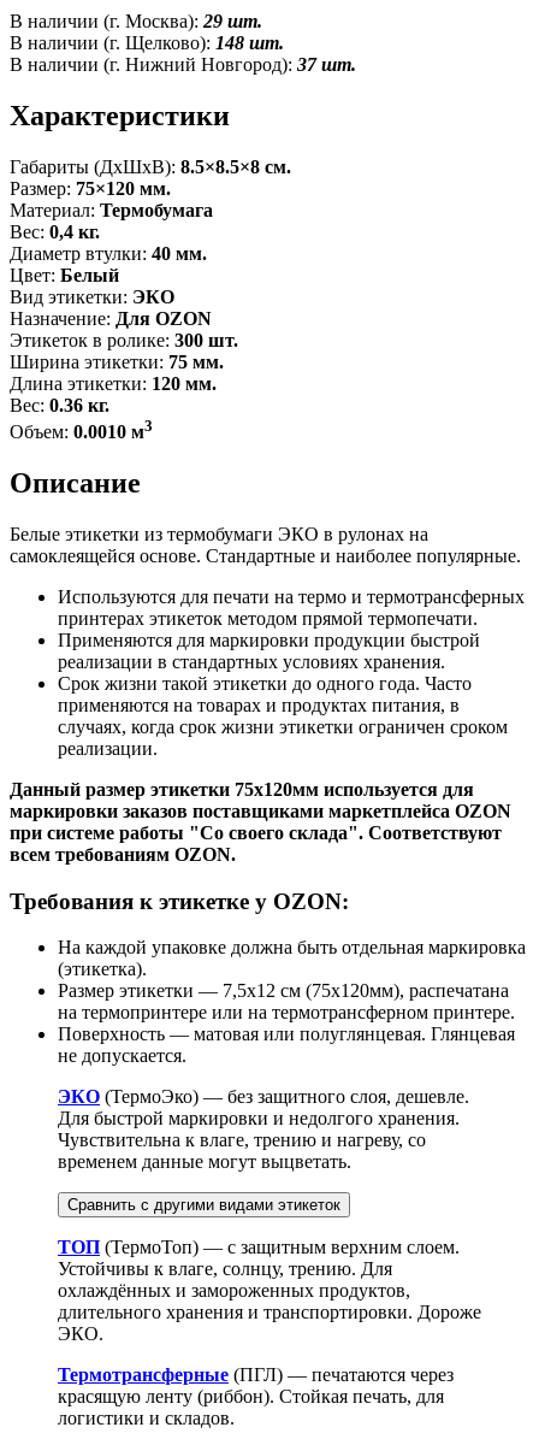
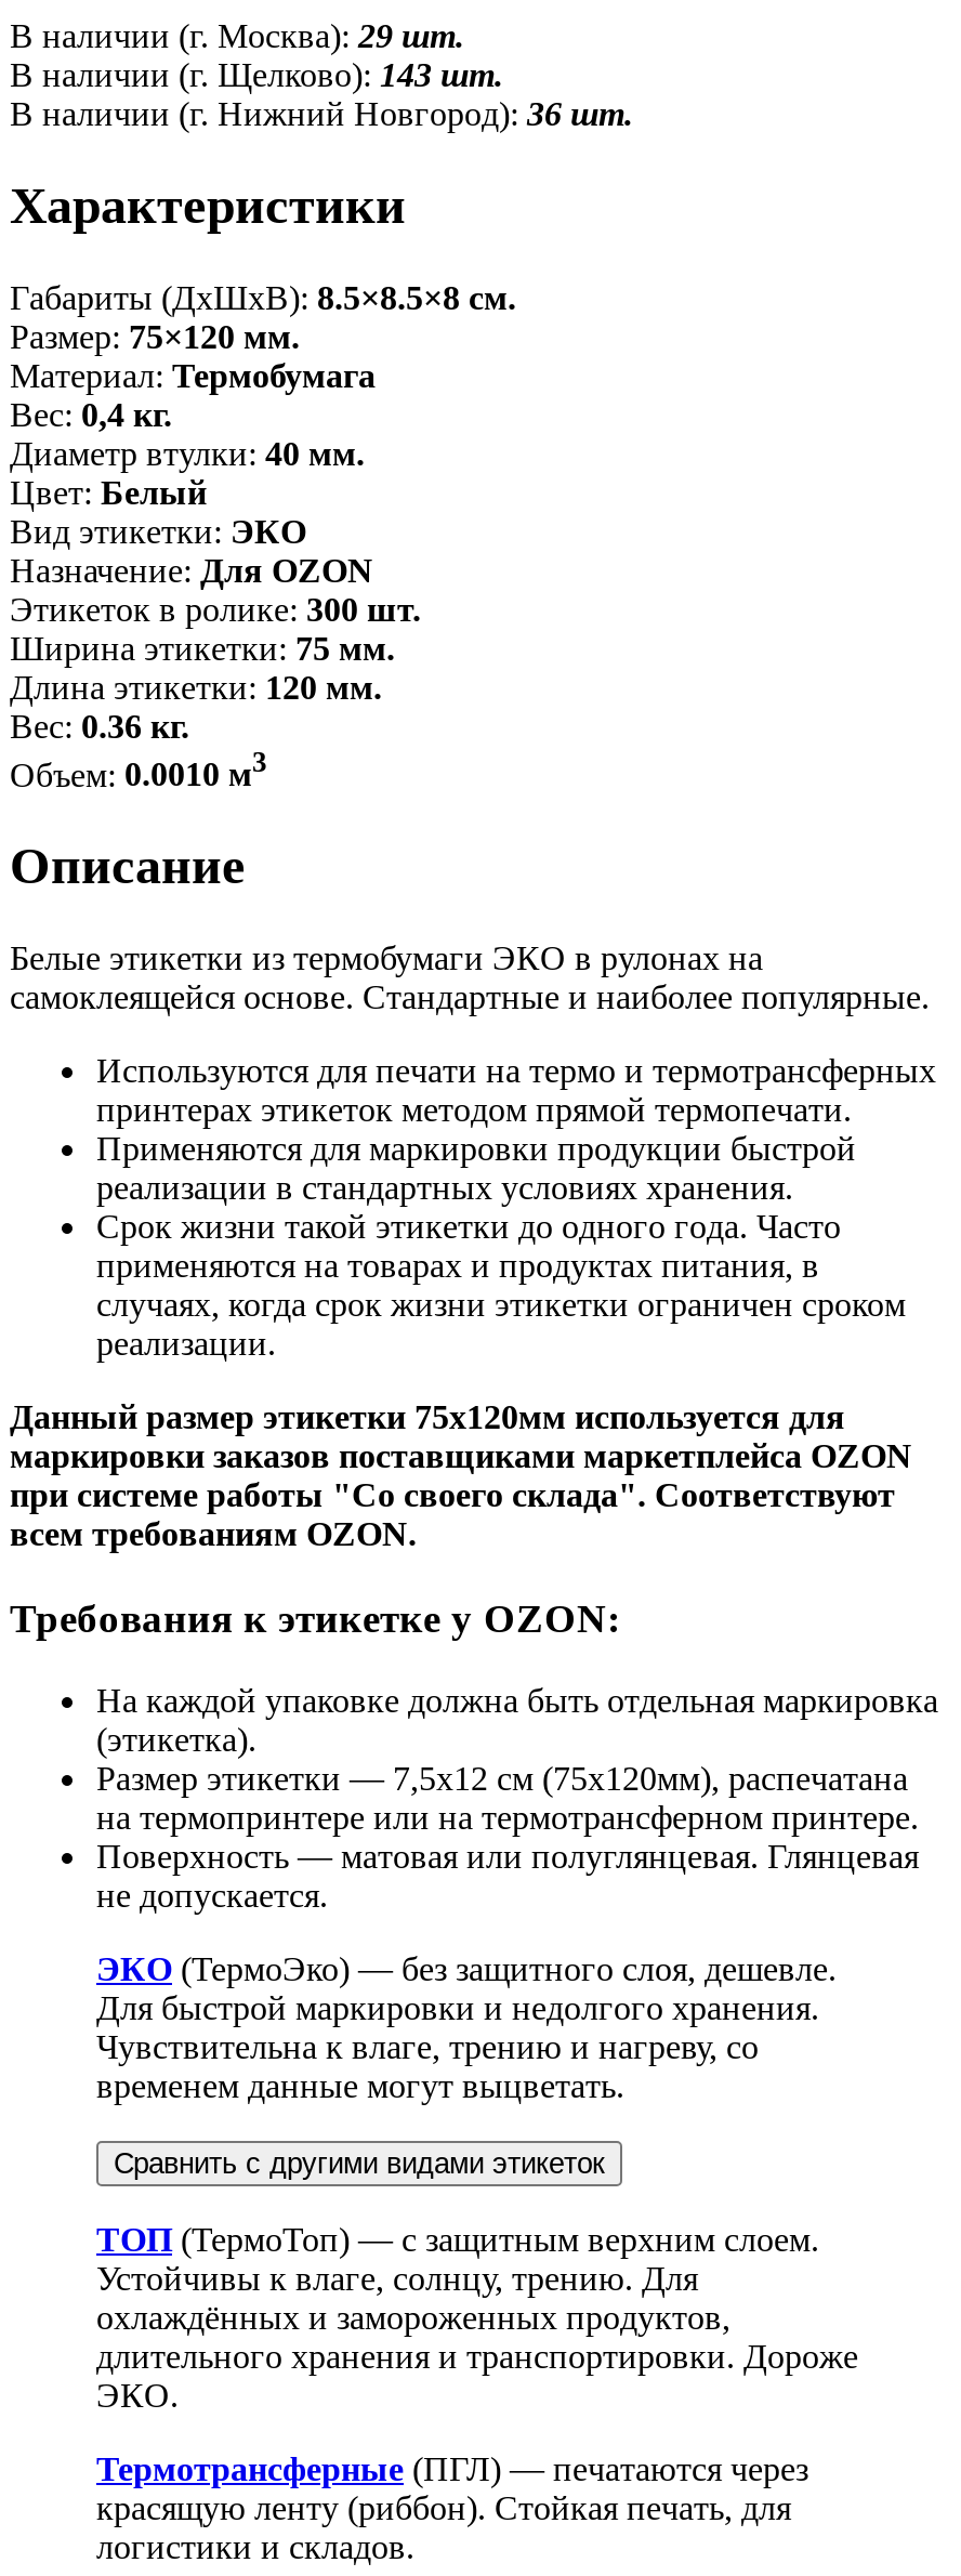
[10,32,284,53] В наличии (г. Щелково): 148 шт. -> [10,56,503,93] В наличии (г. Щелково): 143 шт.
[10,54,356,75] В наличии (г. Нижний Новгород): 37 шт. -> [10,95,633,132] В наличии (г. Нижний Новгород): 36 шт.

